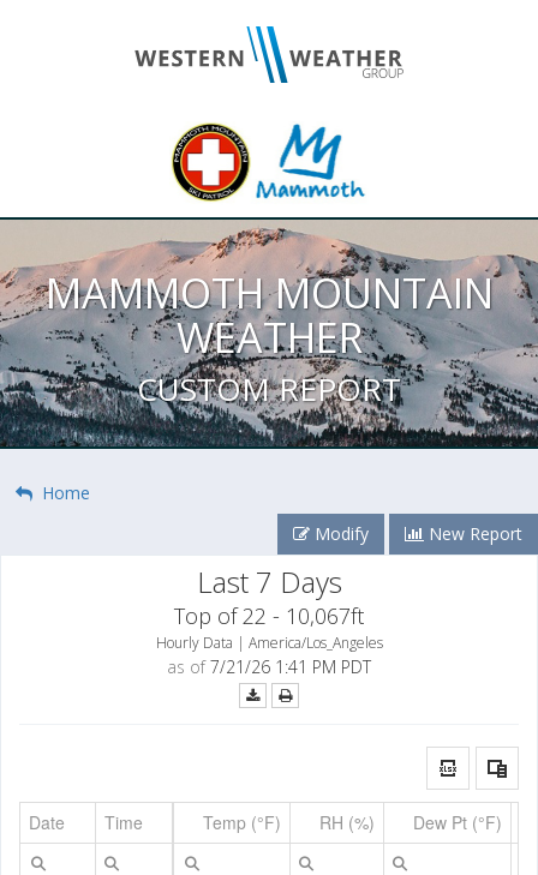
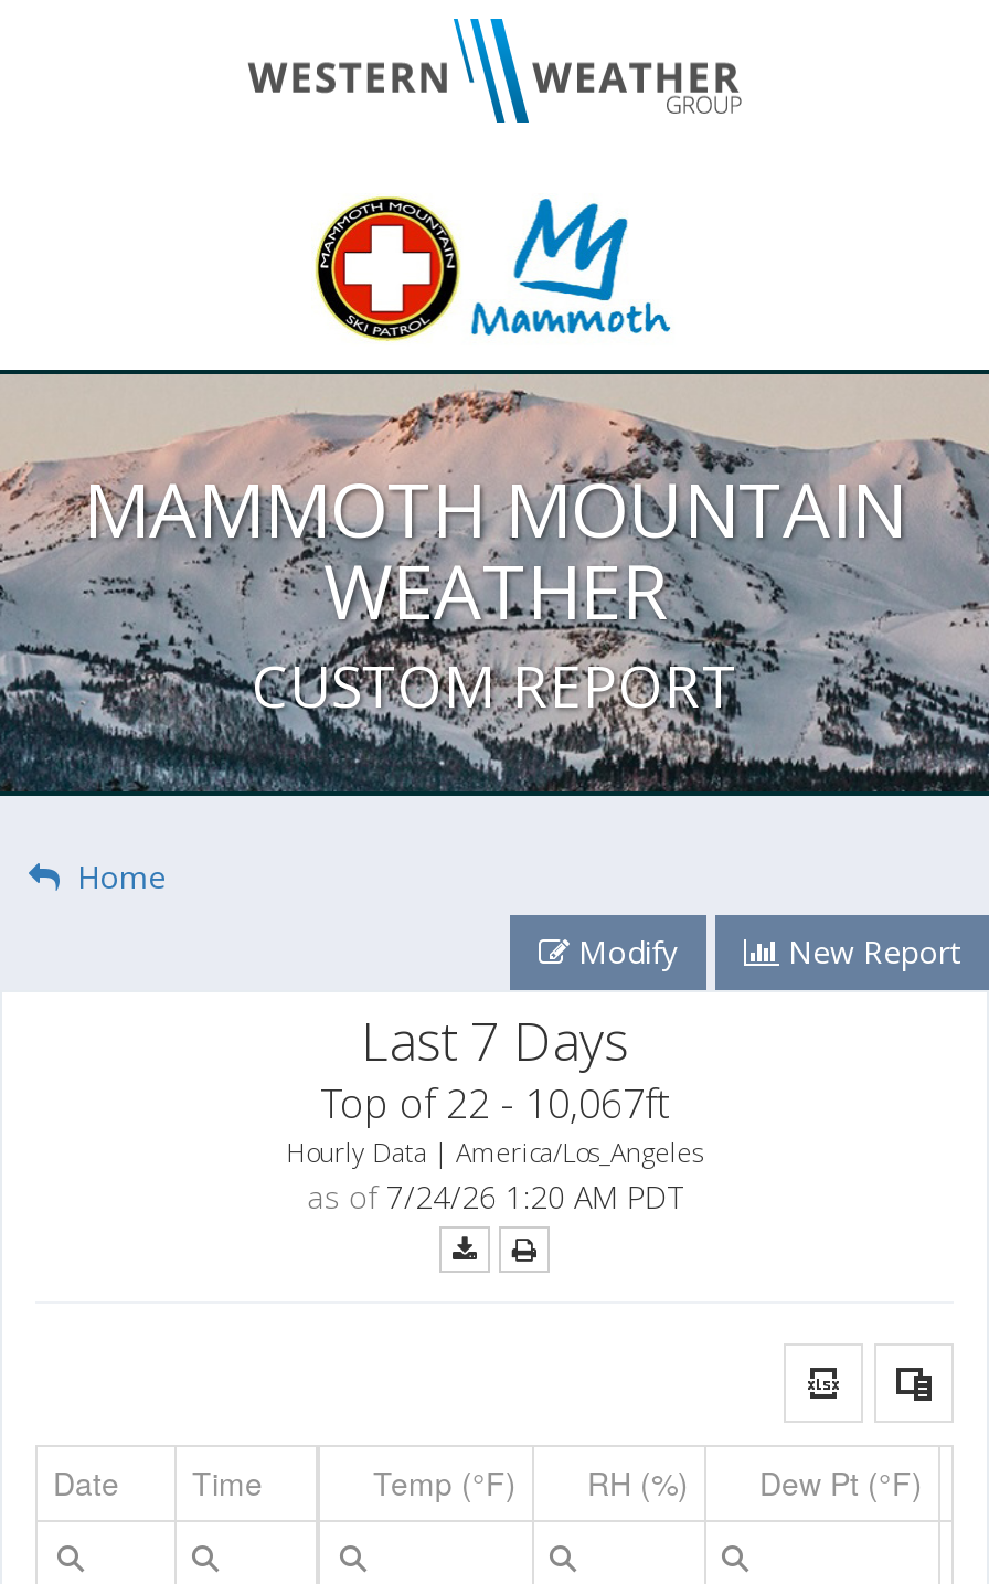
[167,655,371,678] as of 7/21/26 1:41 PM PDT -> [307,1174,682,1216] as of 7/24/26 1:20 AM PDT

